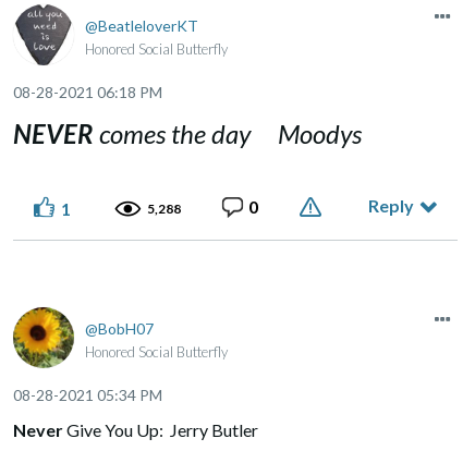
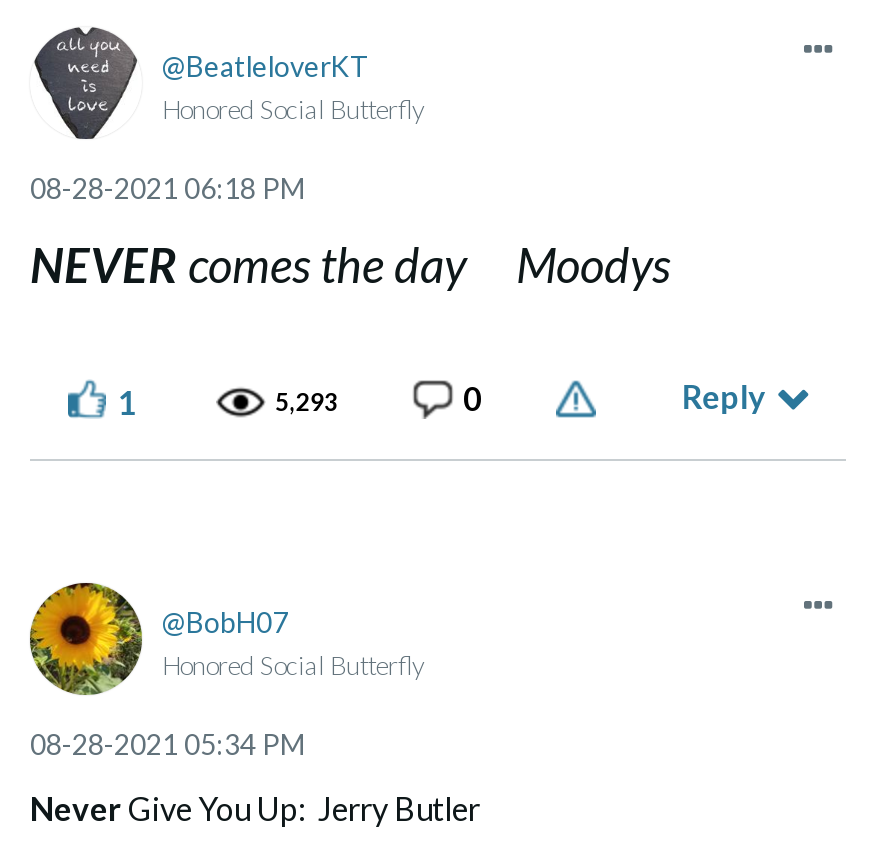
[147,200,181,216] 5,288 -> [275,386,337,416] 5,293

